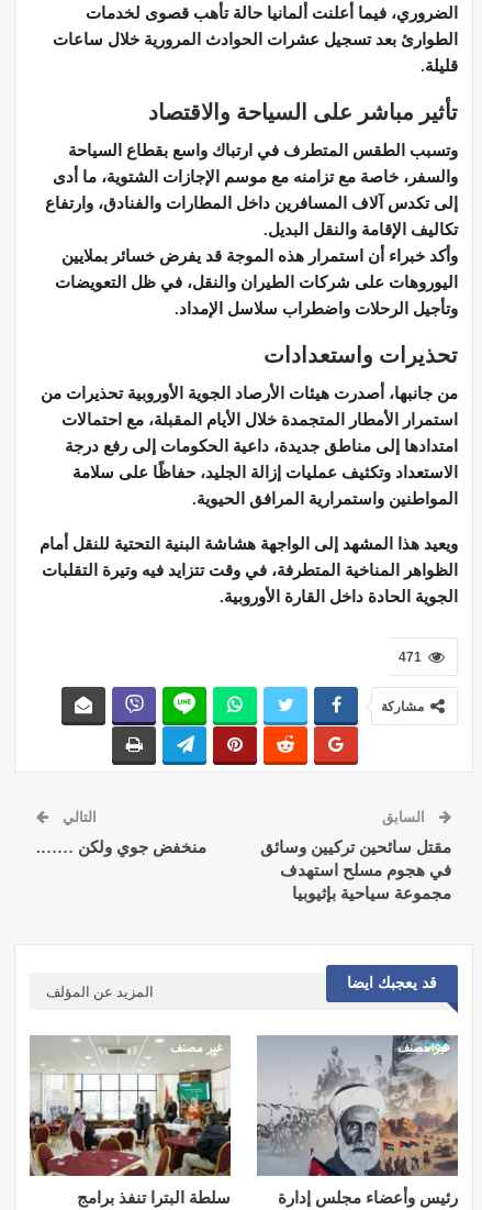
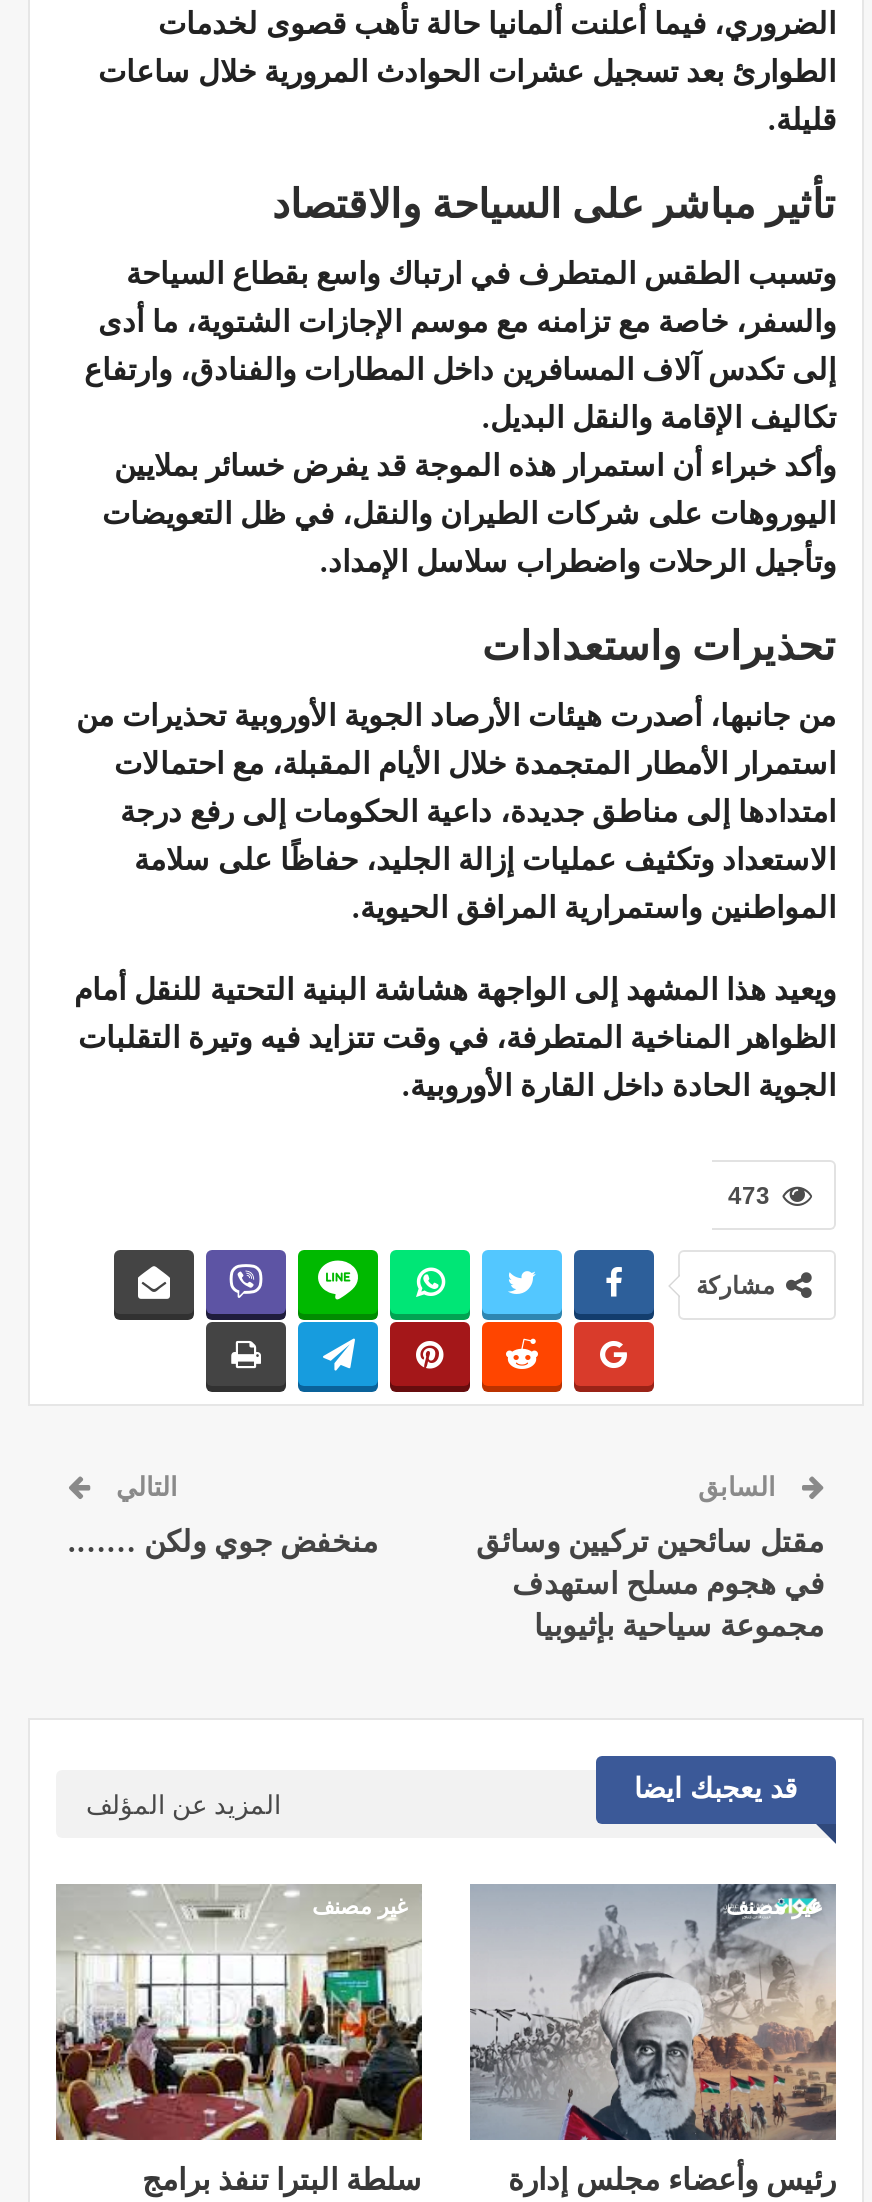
[399,650,422,665] 471 -> [728,1182,770,1210] 473

